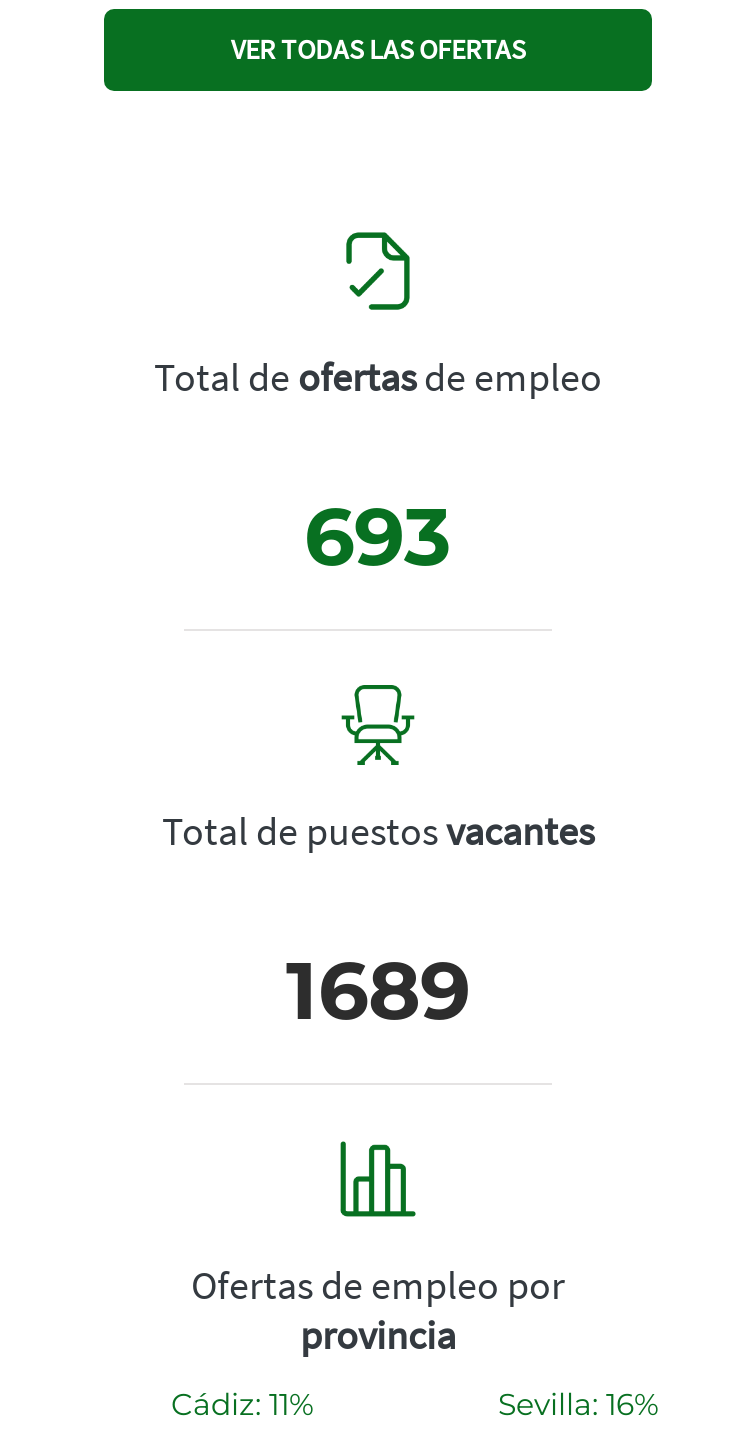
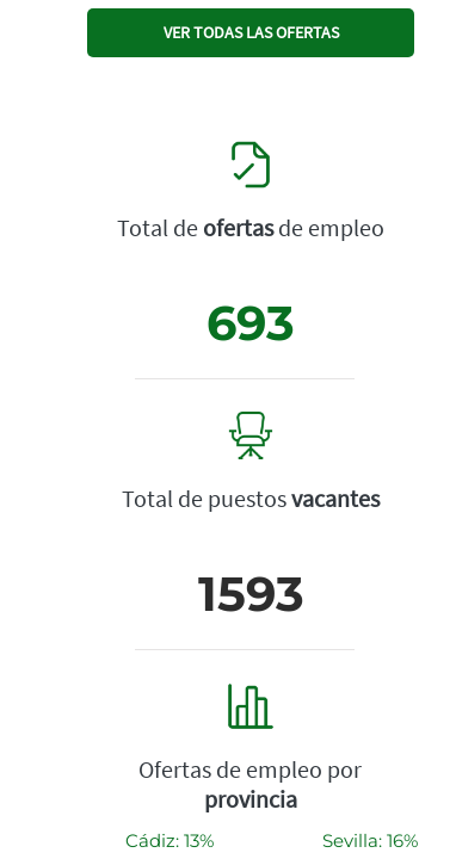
[286,940,470,1038] 1689 -> [198,565,304,623] 1593
[171,1384,313,1422] Cádiz: 11% -> [125,829,214,852] Cádiz: 13%

